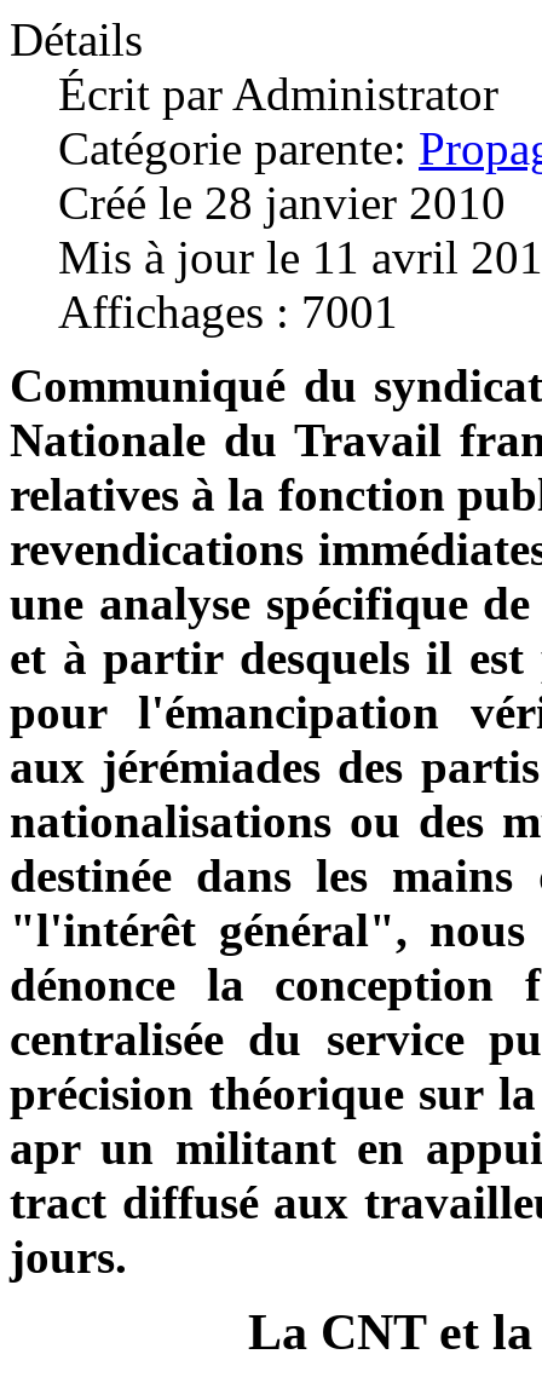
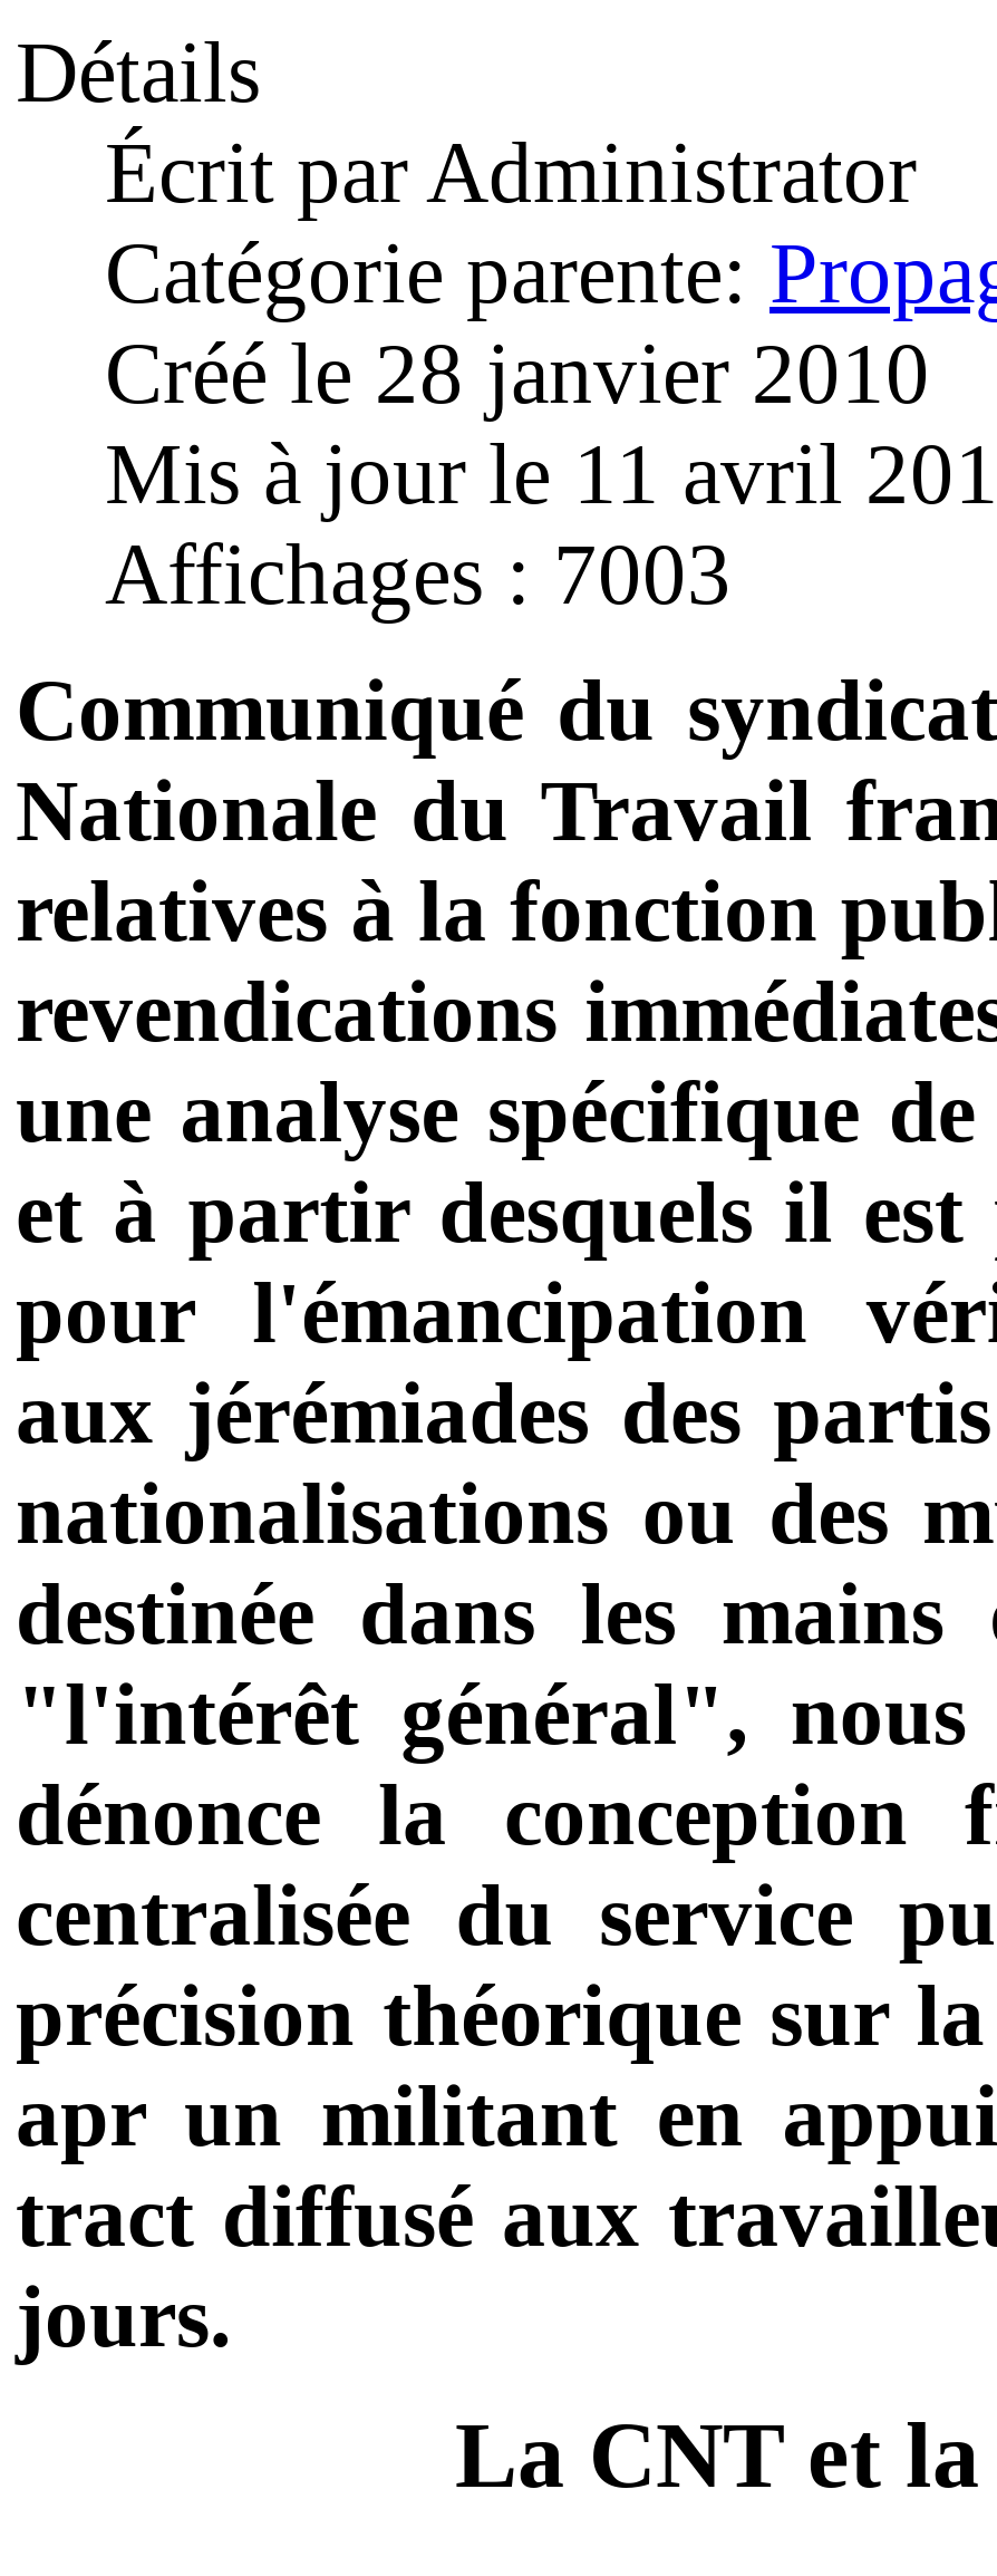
[58,285,398,337] Affichages : 7001 -> [105,525,732,621] Affichages : 7003

